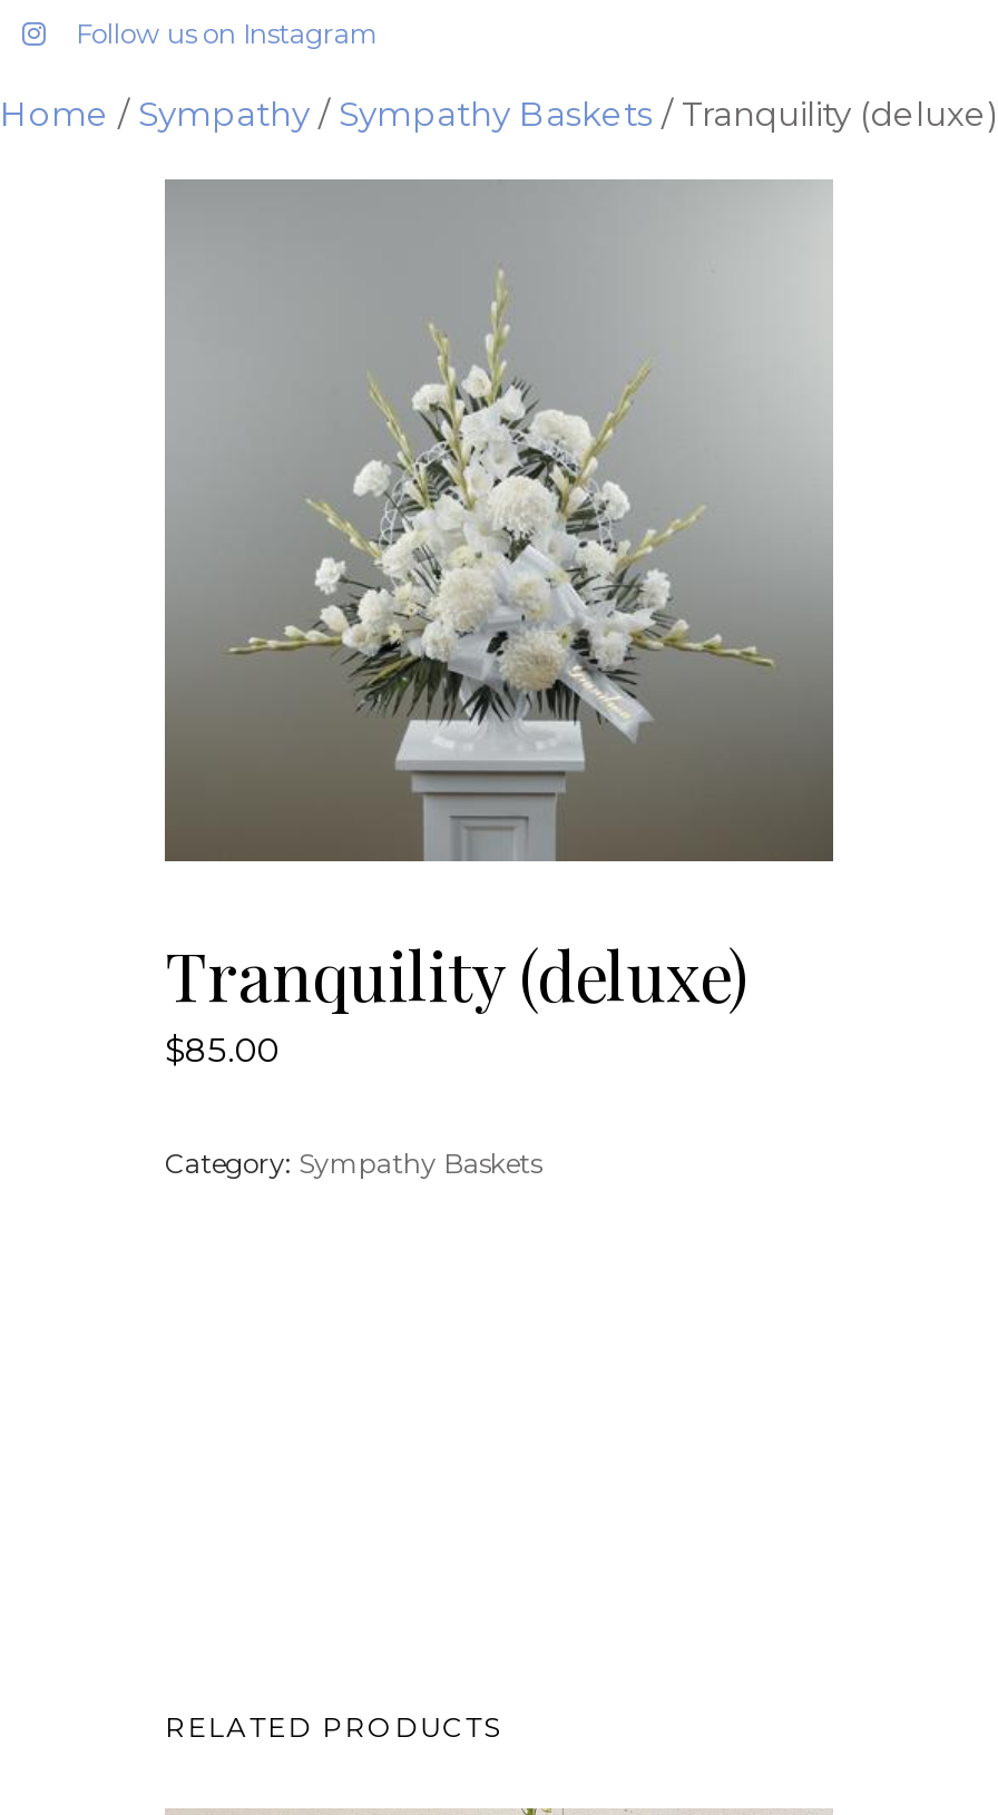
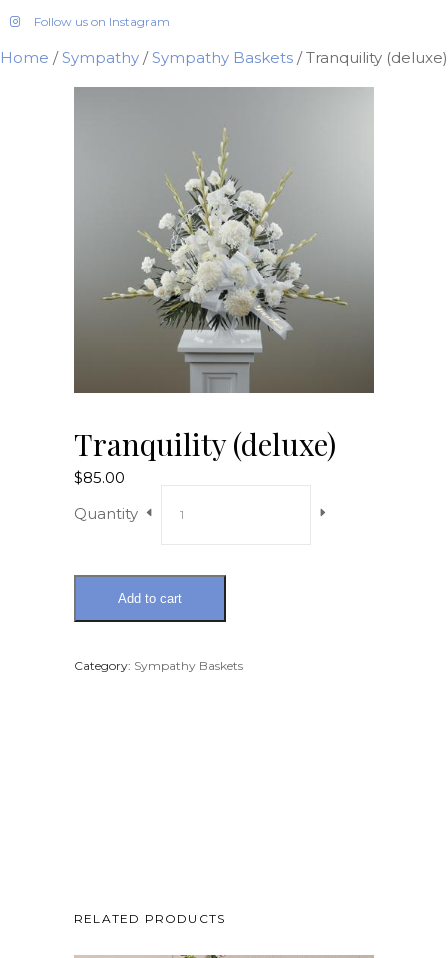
none -> [74,504,138,523] Quantity
none -> [118,591,182,606] Add to cart

